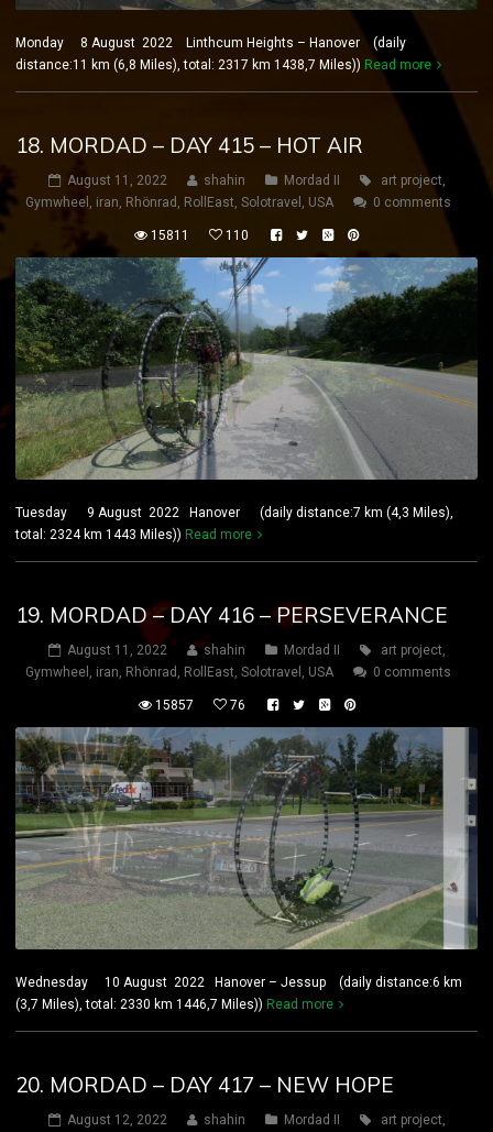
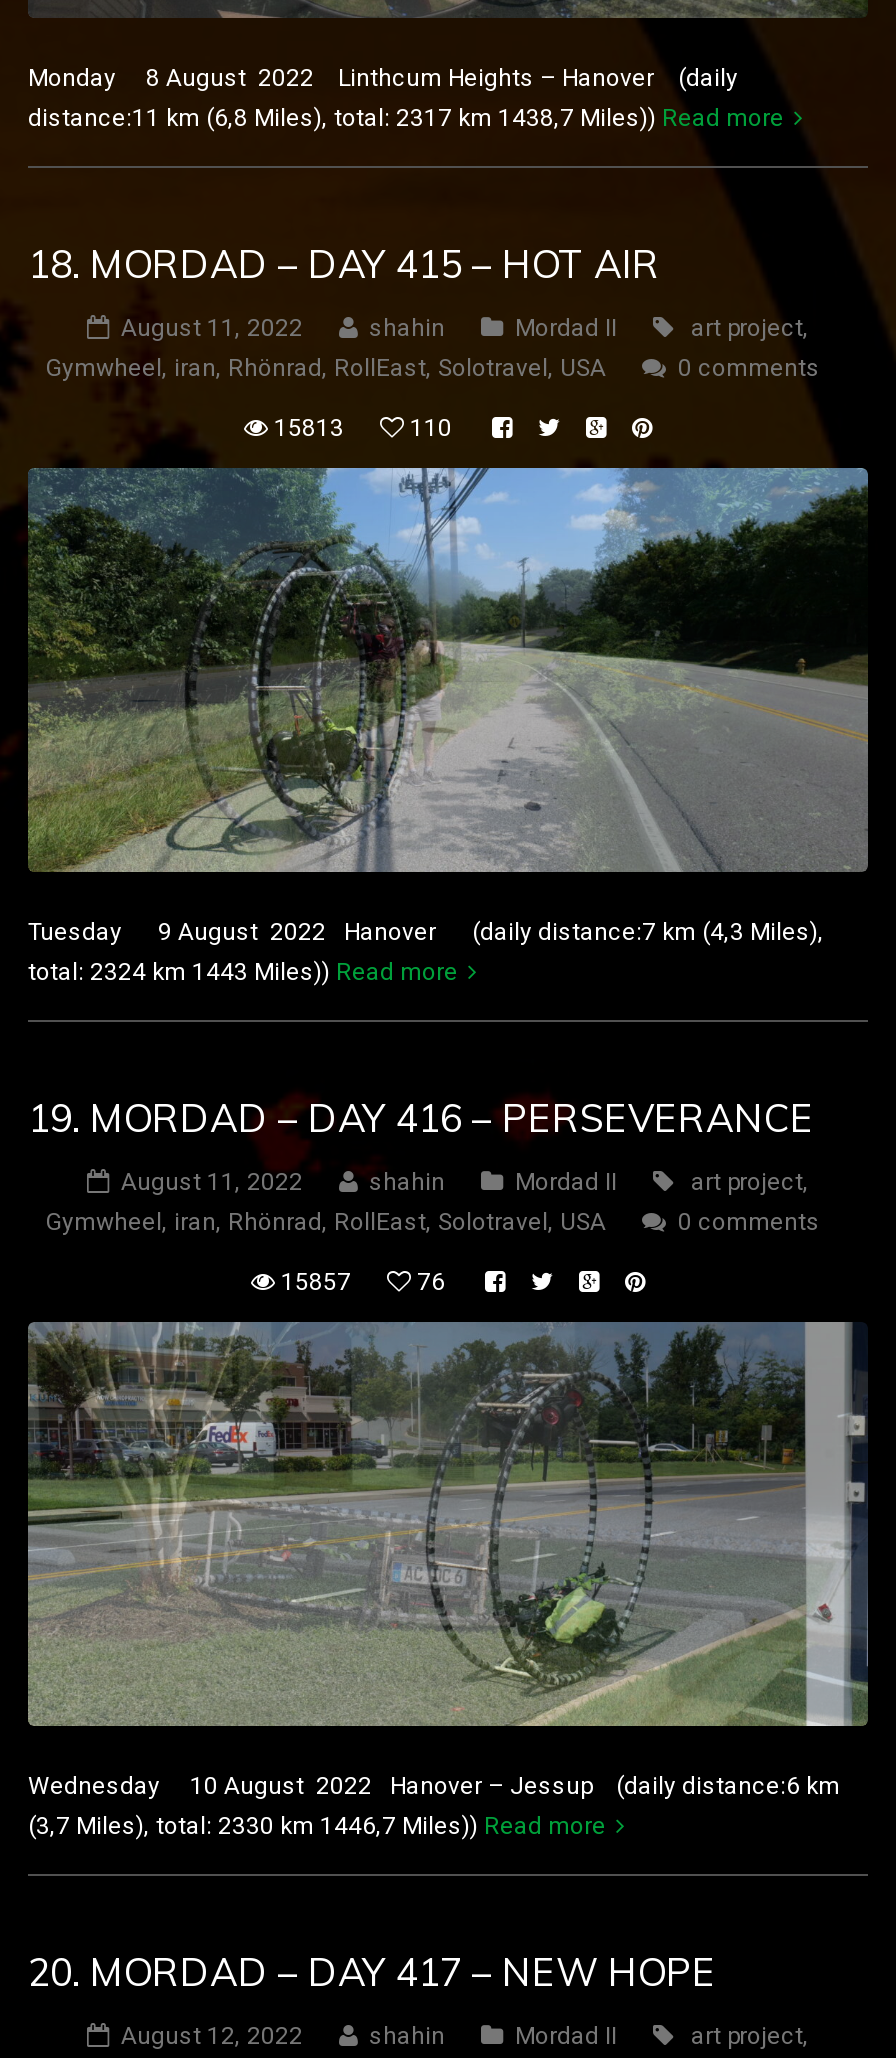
[151,228,189,243] 15811 -> [274,415,344,443] 15813

